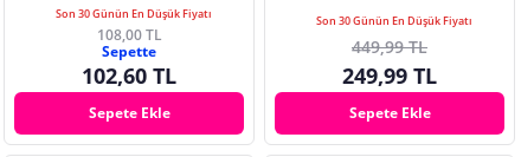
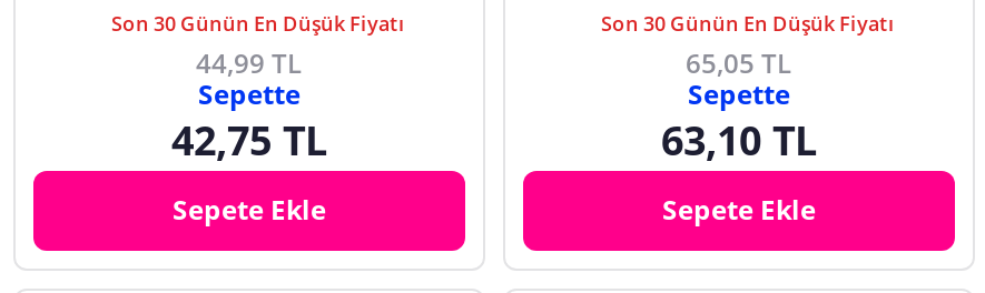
[97,25,162,45] 108,00 TL -> [196,45,303,83] 44,99 TL
[342,36,437,90] 449,99 TL | 249,99 TL -> [661,45,817,167] 65,05 TL | Sepette | 63,10 TL
[82,62,176,90] 102,60 TL -> [171,114,327,167] 42,75 TL

